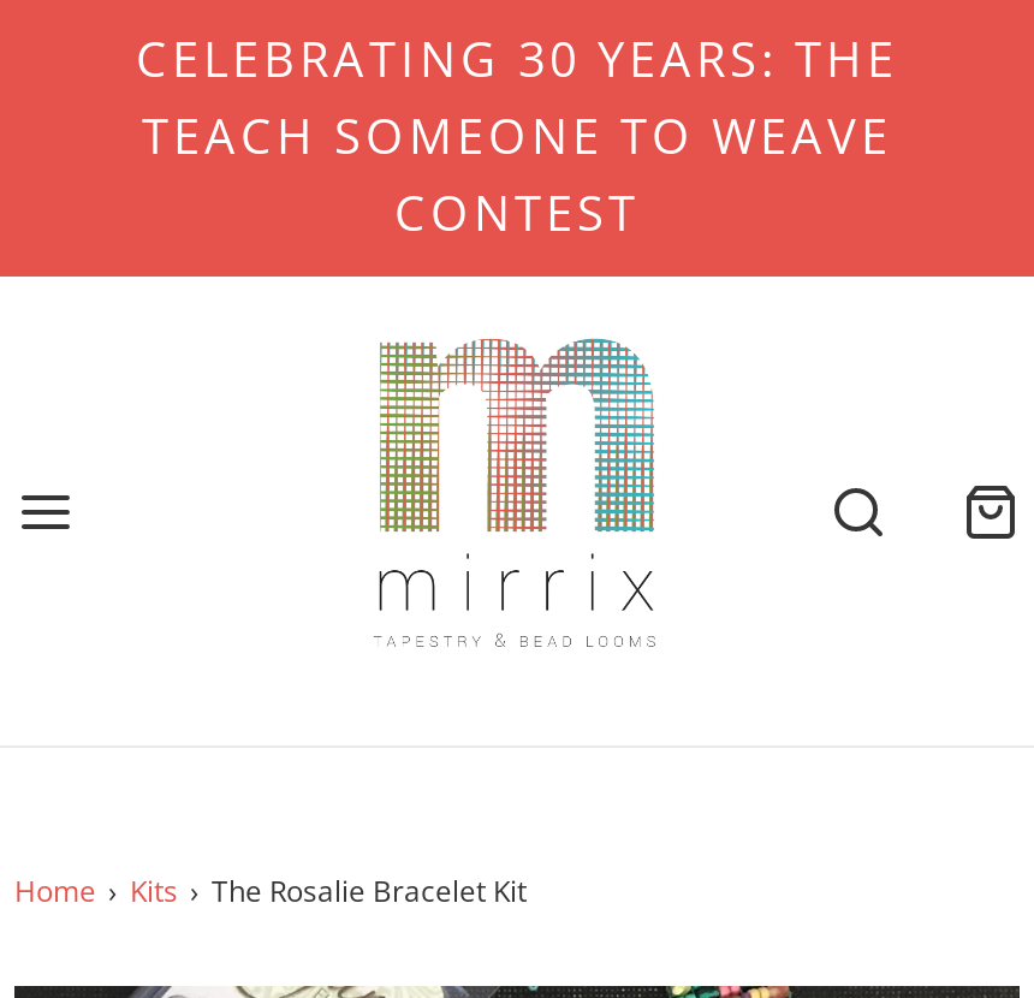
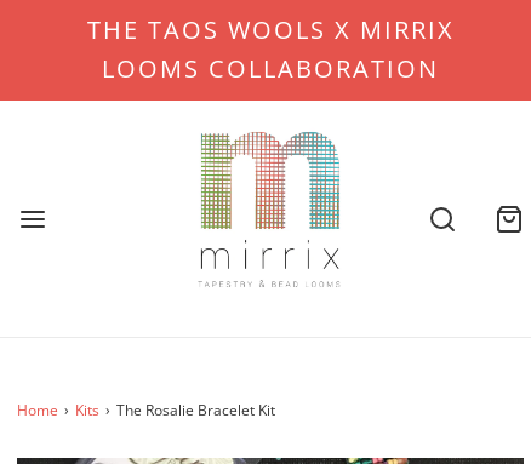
[136,26,898,245] CELEBRATING 30 YEARS: THE | TEACH SOMEONE TO WEAVE | CONTEST -> [87,13,454,85] THE TAOS WOOLS X MIRRIX | LOOMS COLLABORATION

